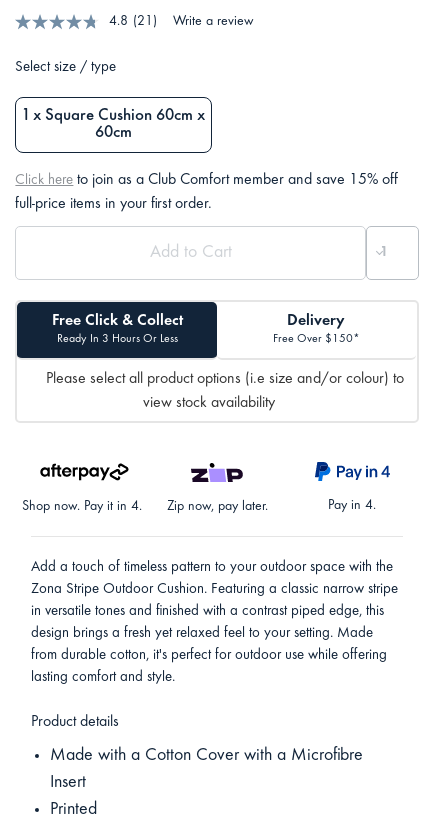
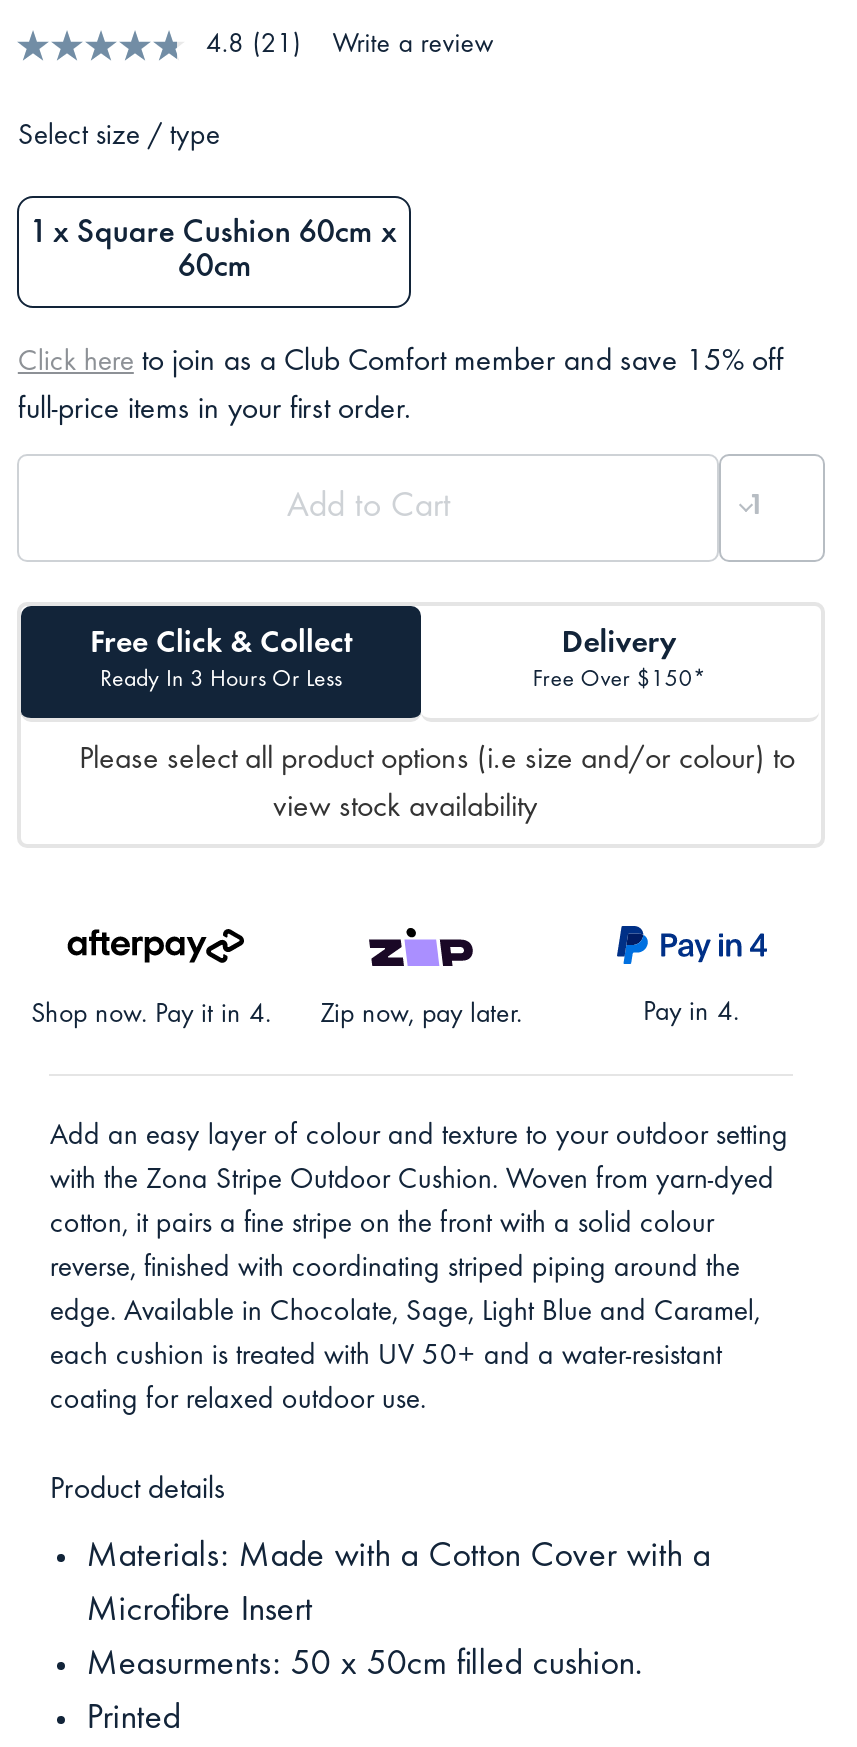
[31,560,398,685] Add a touch of timeless pattern to your outdoor space with the | Zona Stripe Outdoor Cushion. Featuring a classic narrow stripe | in versatile tones and finished with a contrast piped edge, this | design brings a fresh yet relaxed feel to your setting. Made | from durable cotton, it's perfect for outdoor use while offering | lasting comfort and style. -> [50,1121,788,1415] Add an easy layer of colour and texture to your outdoor setting | with the Zona Stripe Outdoor Cushion. Woven from yarn-dyed | cotton, it pairs a fine stripe on the front with a solid colour | reverse, finished with coordinating striped piping around the | edge. Available in Chocolate, Sage, Light Blue and Caramel, | each cushion is treated with UV 50+ and a water-resistant | coating for relaxed outdoor use.
[50,747,363,792] Made with a Cotton Cover with a Microfibre | Insert -> [87,1540,711,1684] Materials: Made with a Cotton Cover with a | Microfibre Insert | Measurments: 50 x 50cm filled cushion.

